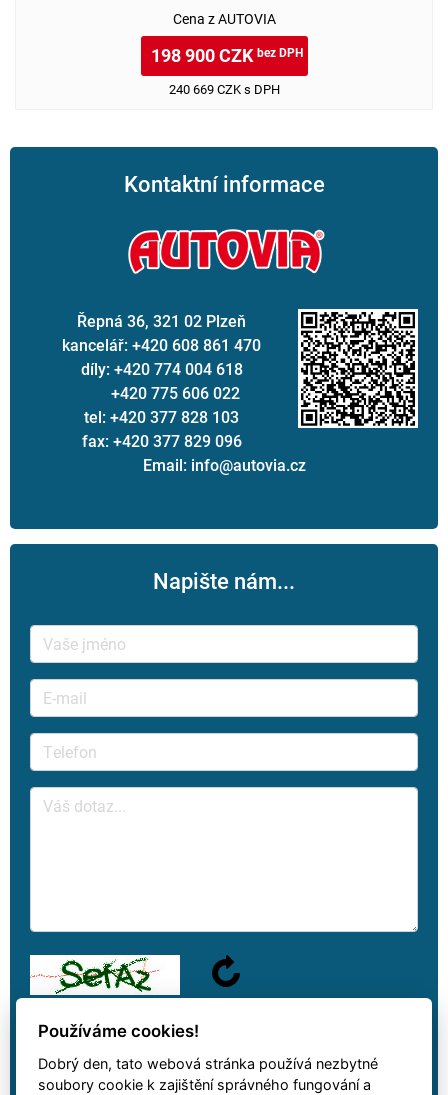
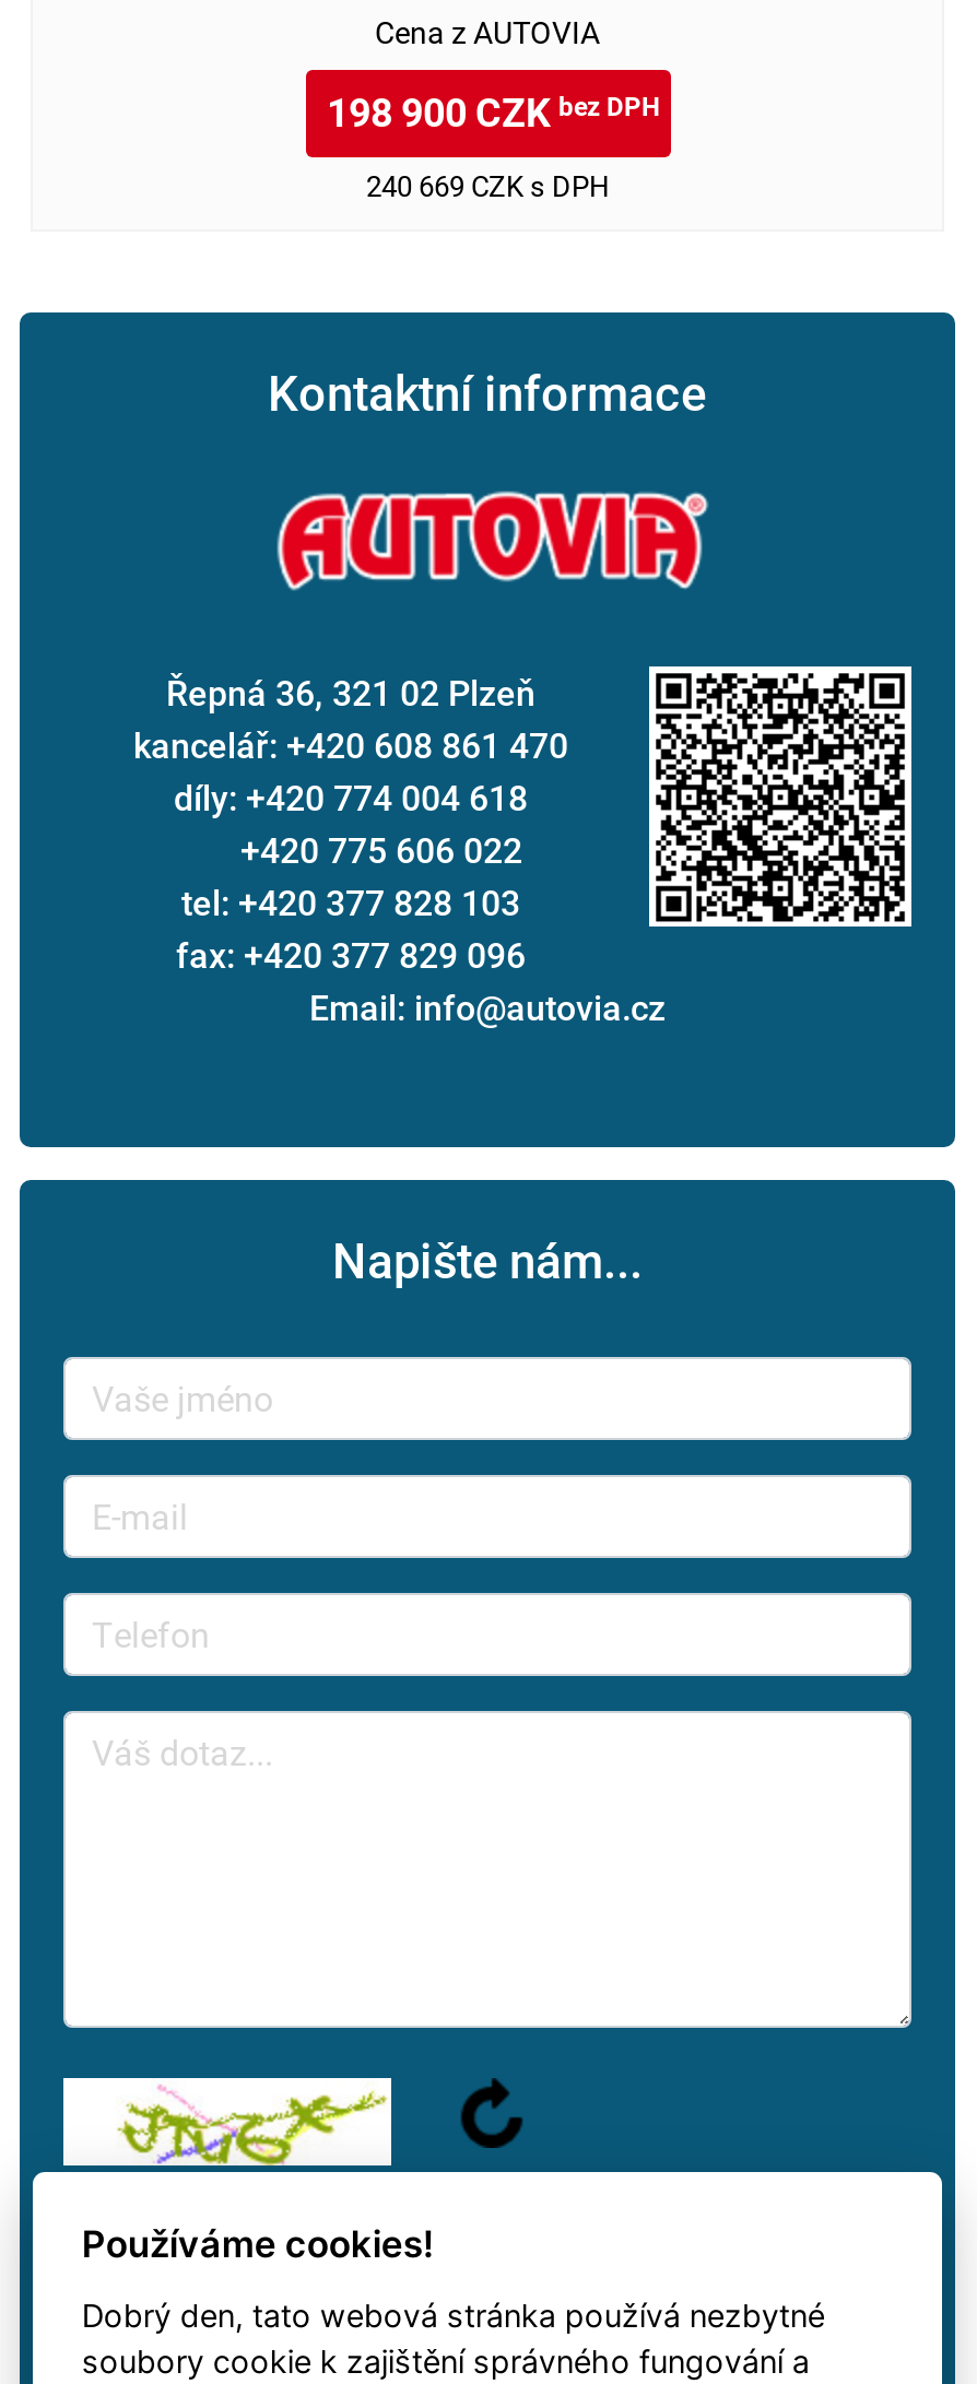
[30,957,177,996] [image] -> [66,2082,387,2168] [image]

